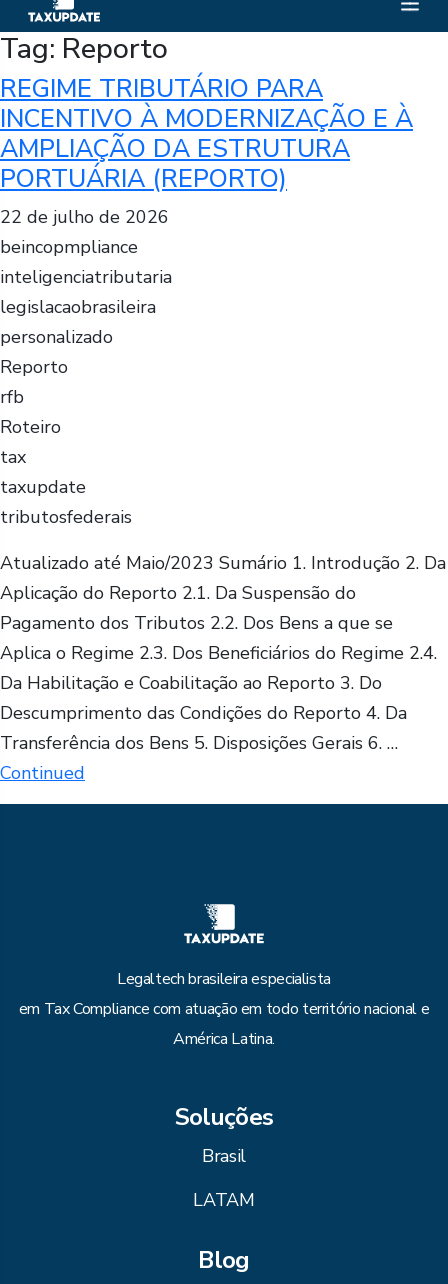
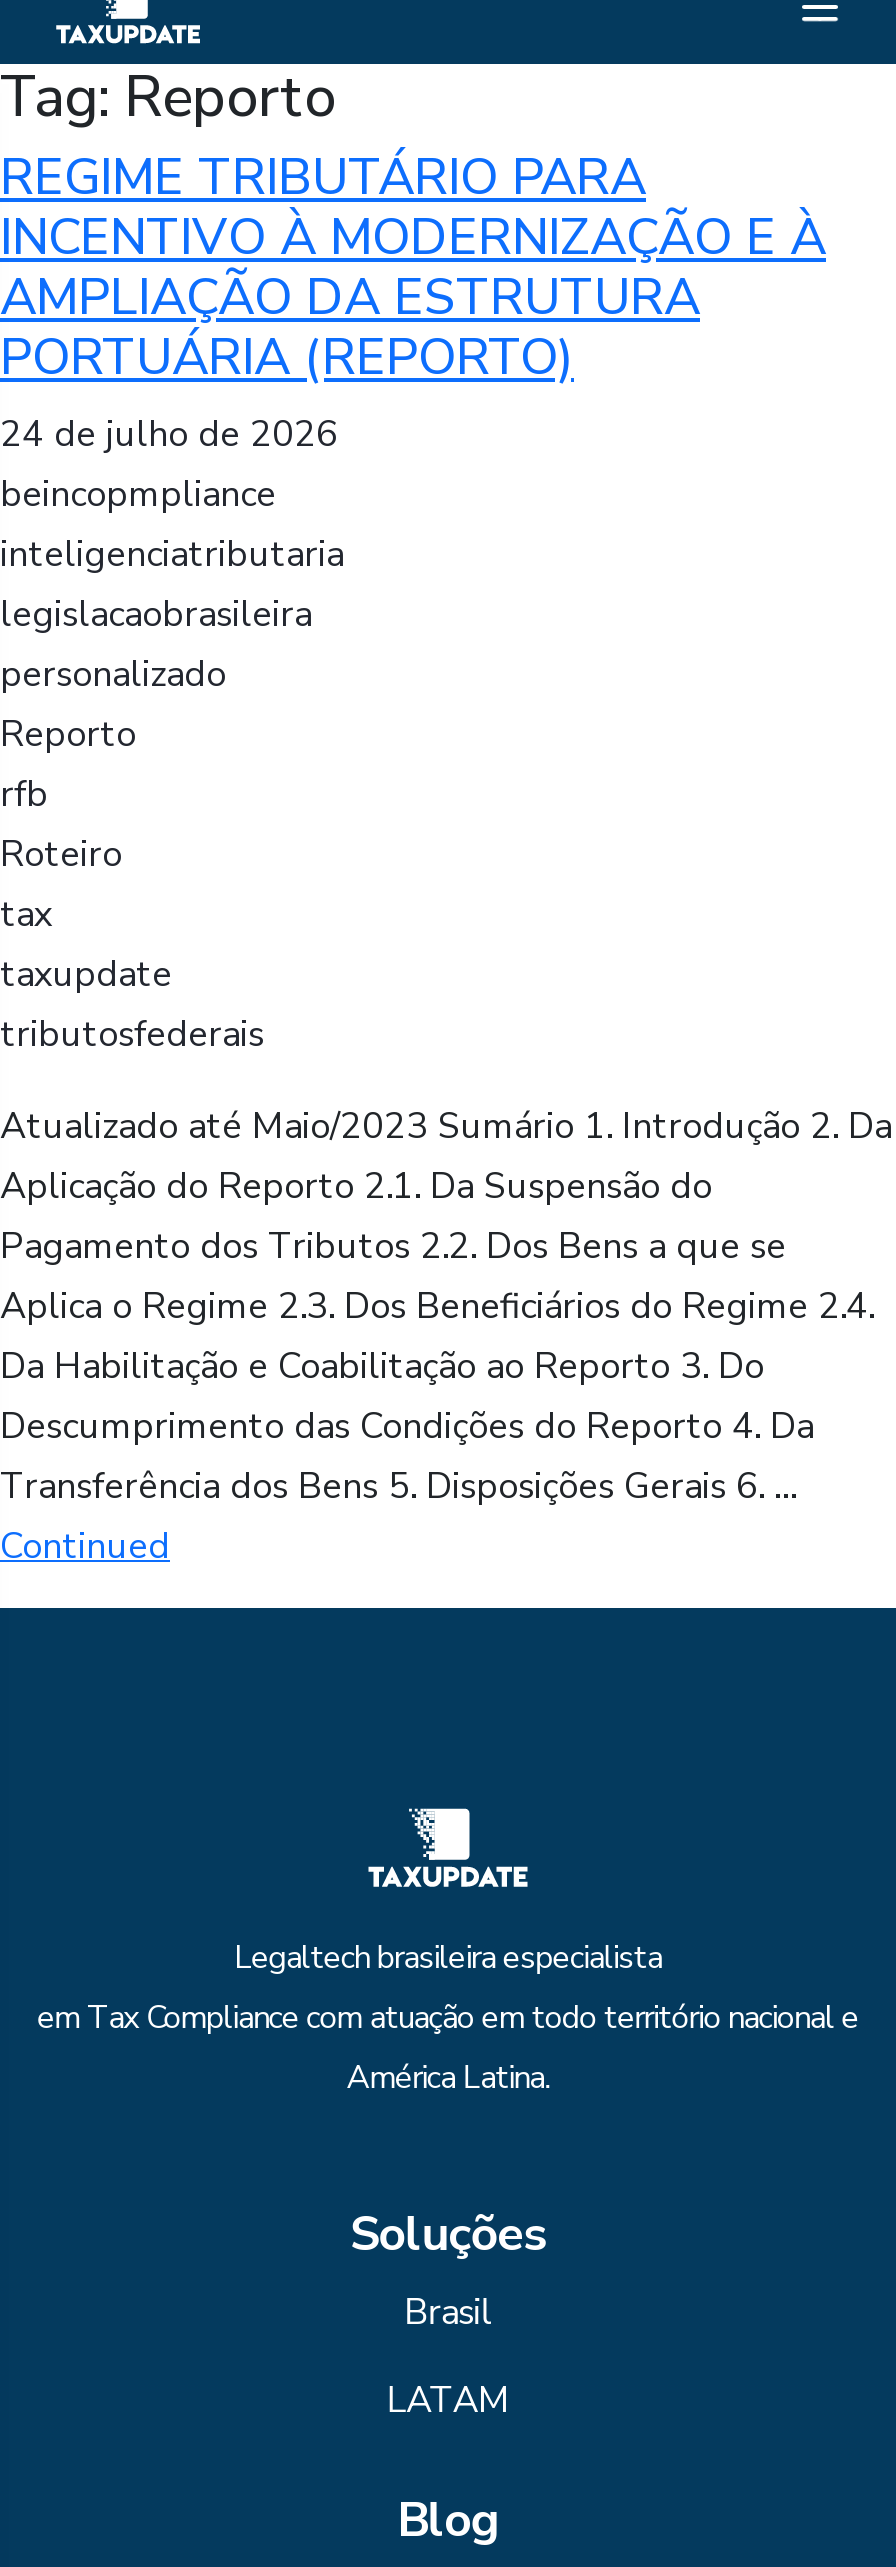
[0,205,169,229] 22 de julho de 2026 -> [0,410,338,458] 24 de julho de 2026

